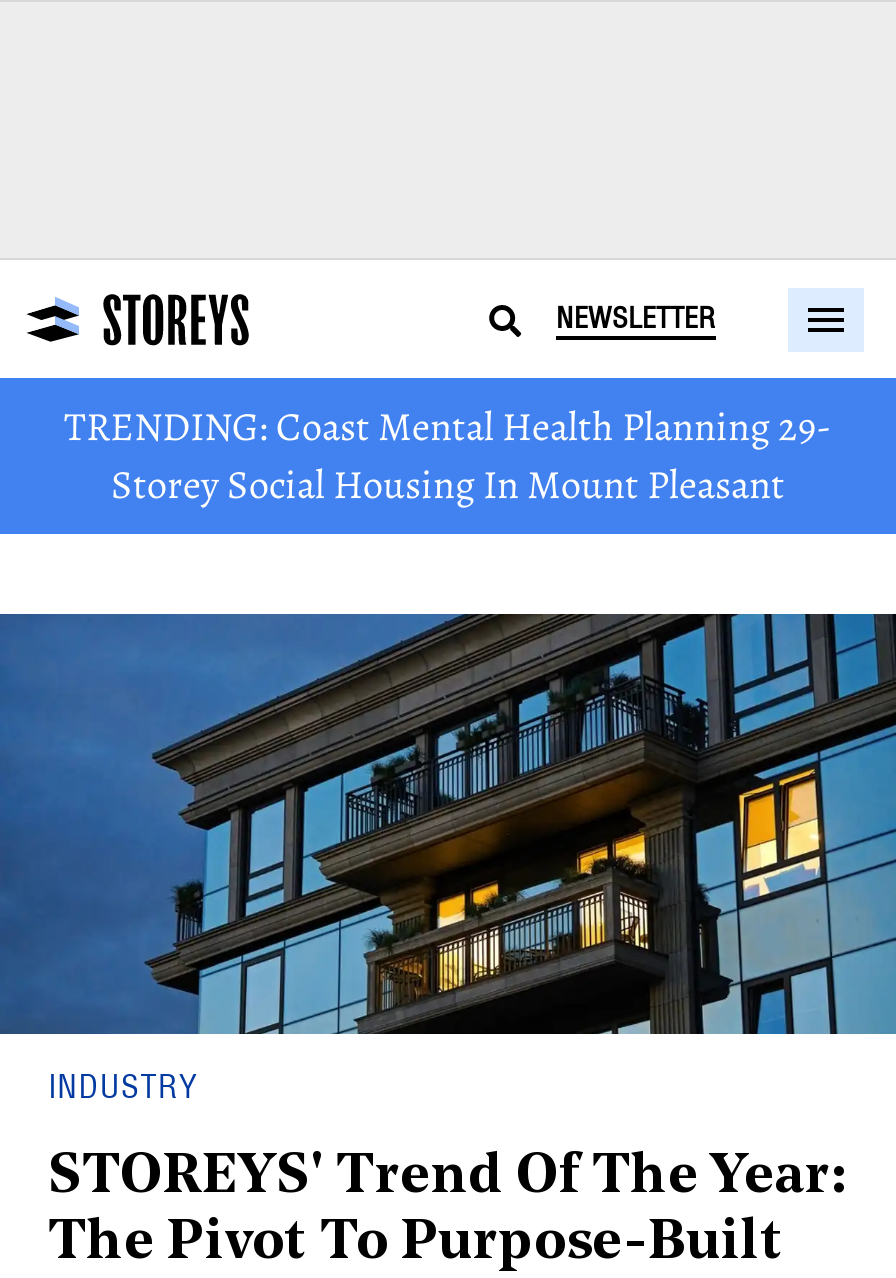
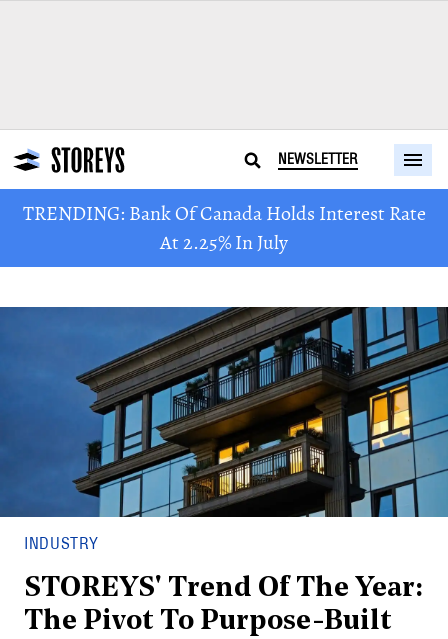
[64,400,832,512] TRENDING: Coast Mental Health Planning 29- | Storey Social Housing In Mount Pleasant -> [22,200,425,256] TRENDING: Bank Of Canada Holds Interest Rate | At 2.25% In July

